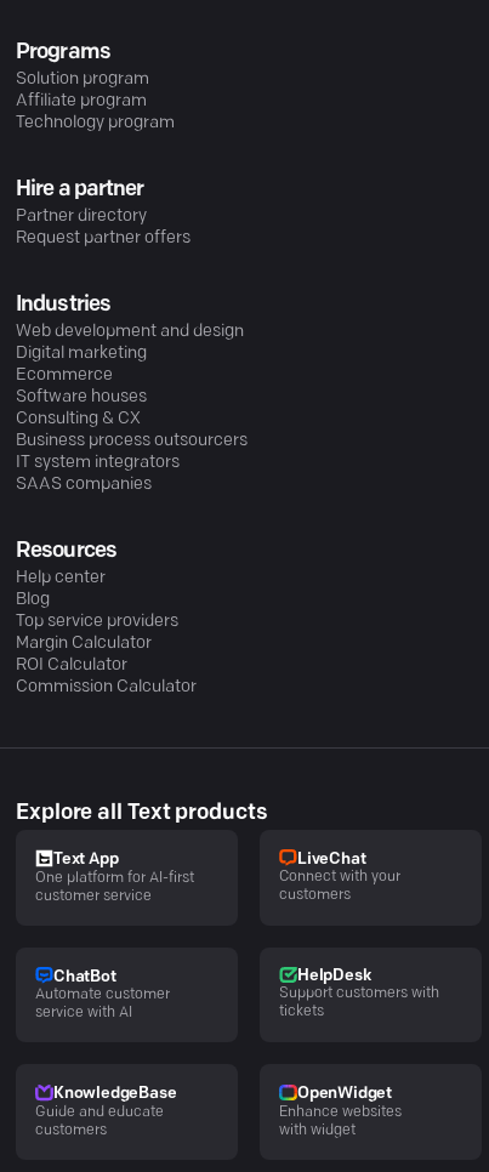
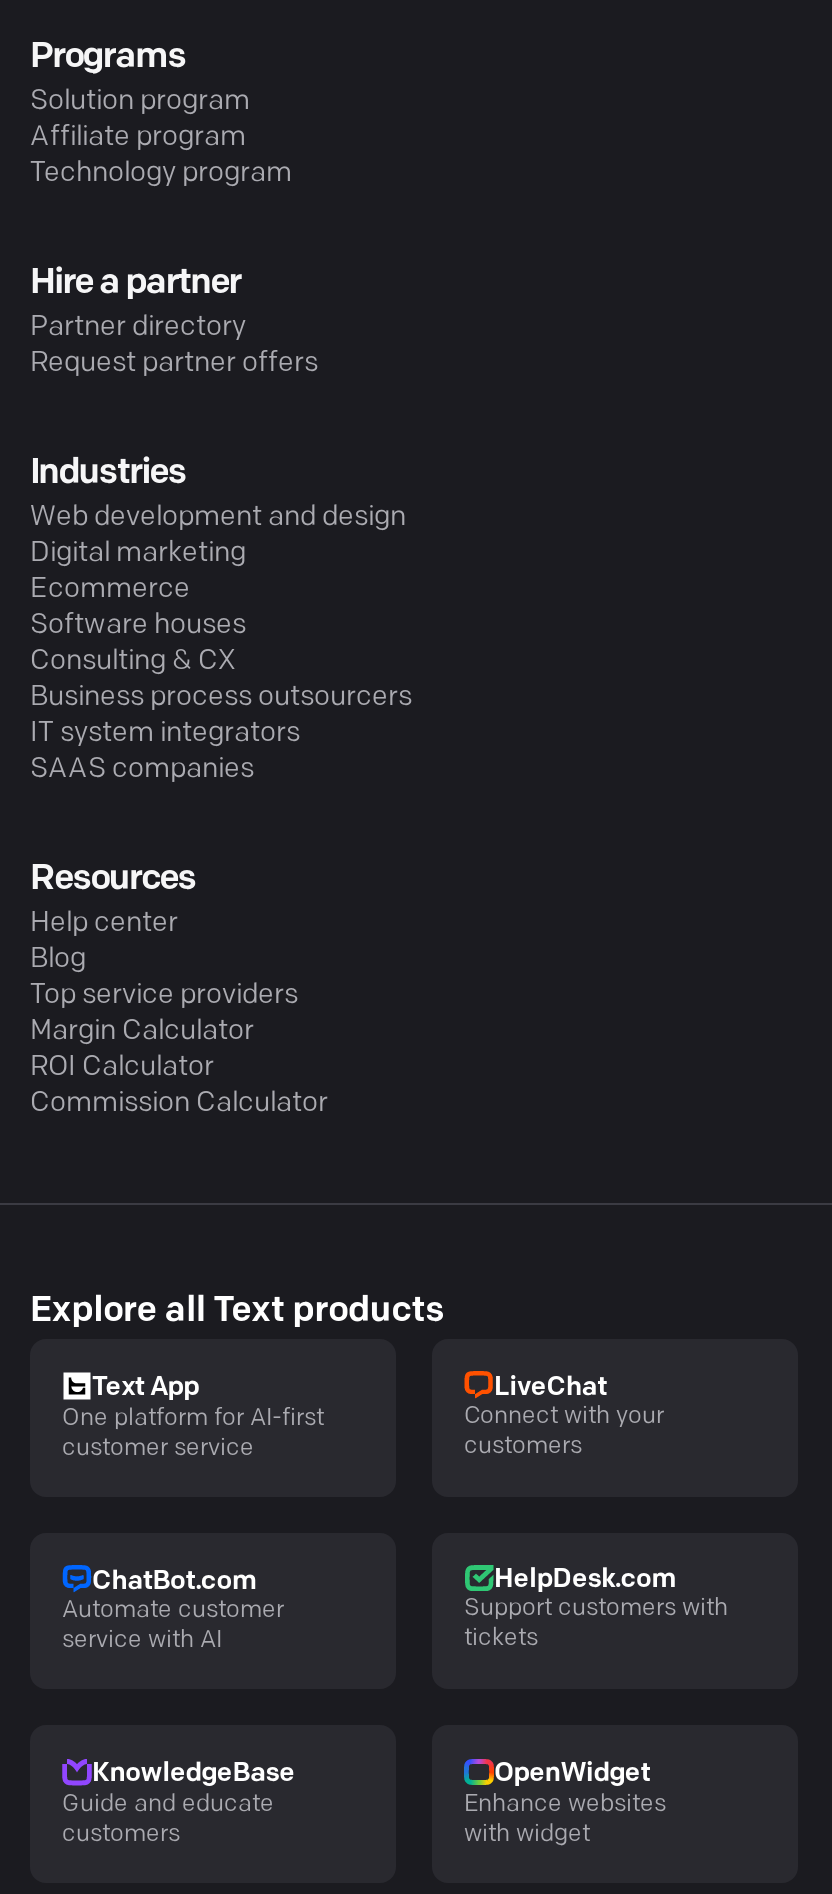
[53,969,116,985] ChatBot -> [92,1568,256,1594] ChatBot.com
[297,968,371,984] HelpDesk -> [494,1567,675,1593] HelpDesk.com

